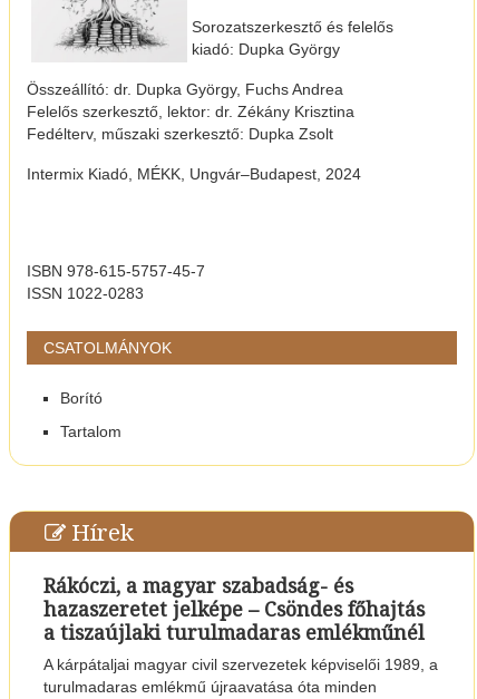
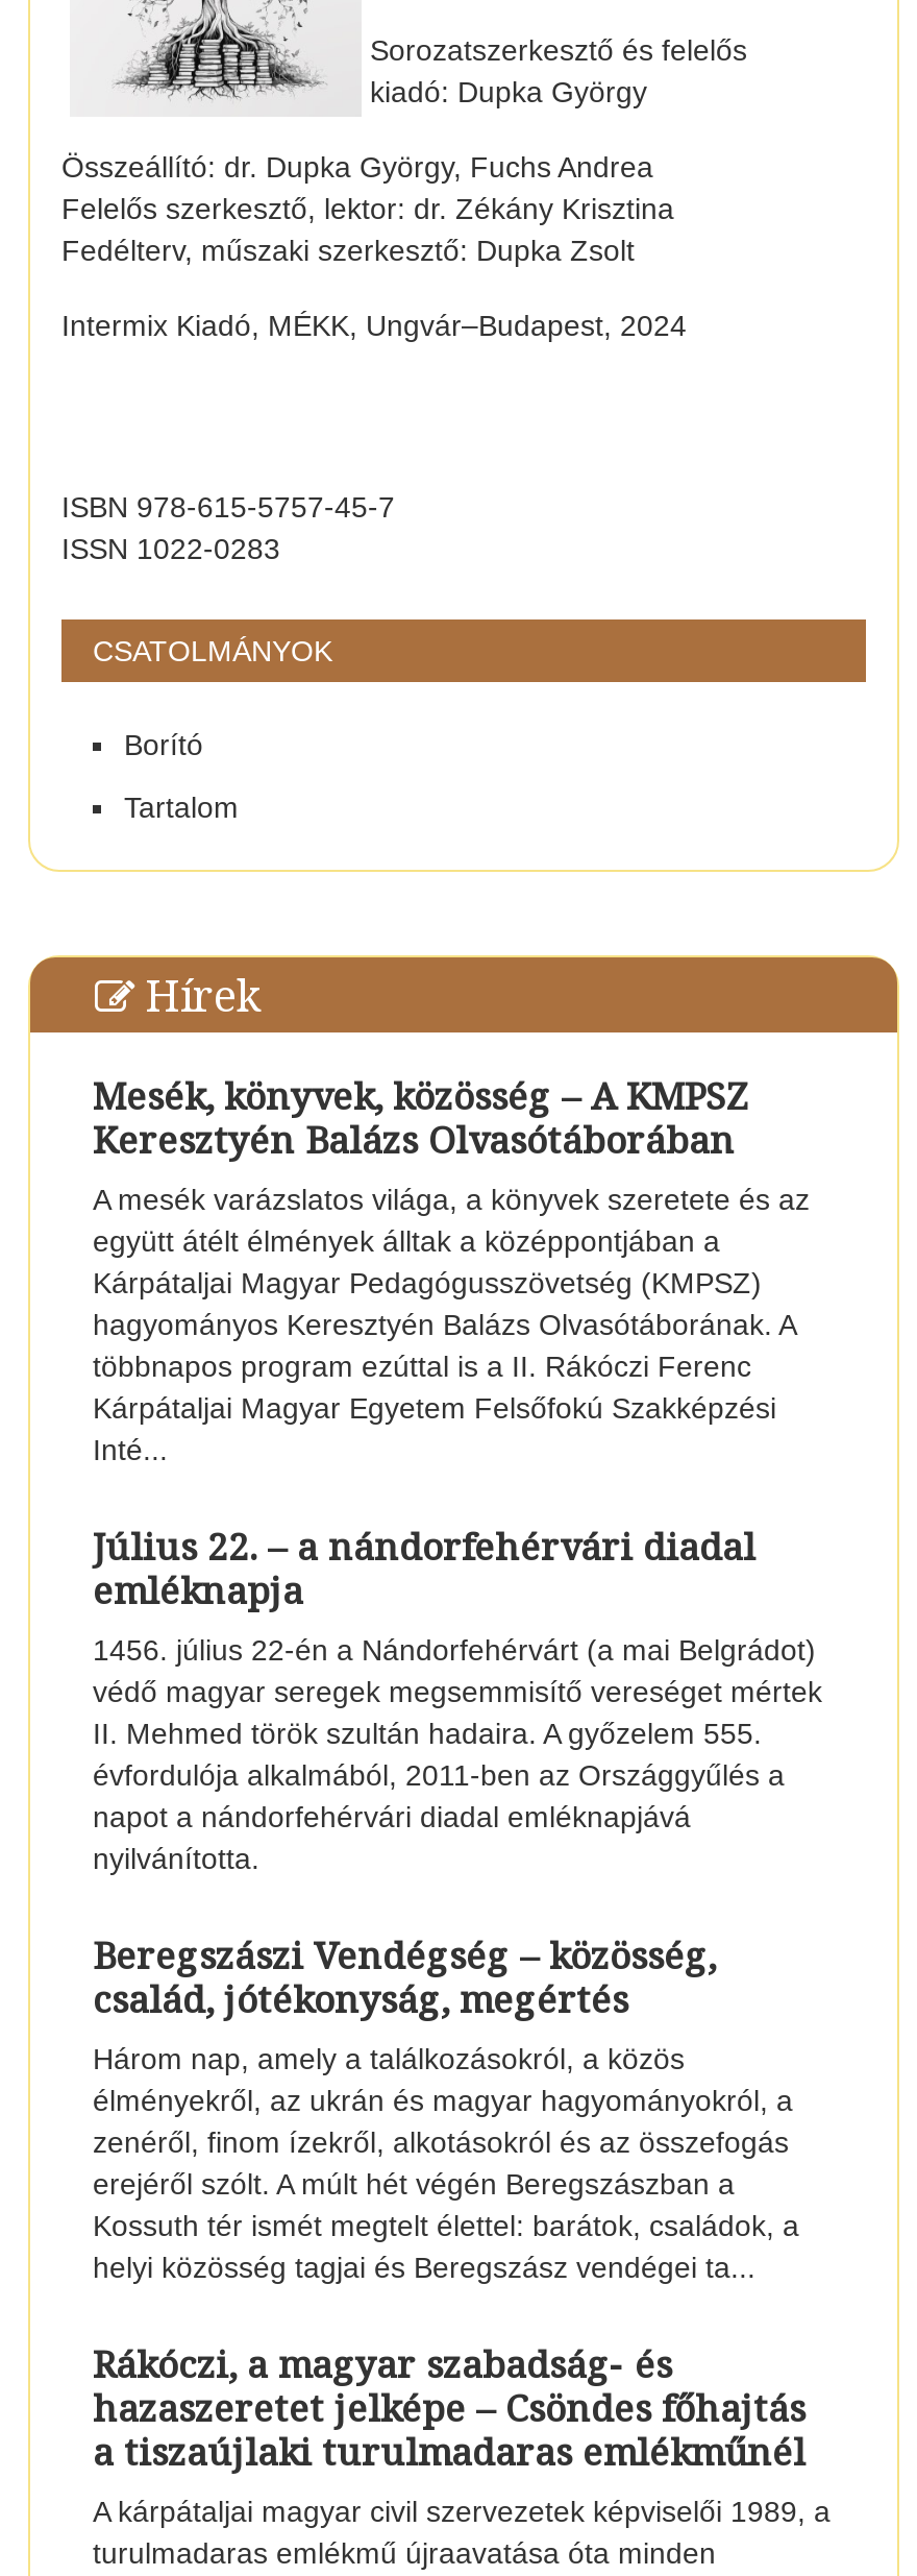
none -> [93,1070,822,2284] Mesék, könyvek, közösség – A KMPSZ | Keresztyén Balázs Olvasótáborában | A mesék varázslatos világa, a könyvek szeretete és az | együtt átélt élmények álltak a középpontjában a | Kárpátaljai Magyar Pedagógusszövetség (KMPSZ) | hagyományos Keresztyén Balázs Olvasótáborának. A | többnapos program ezúttal is a II. Rákóczi Ferenc | Kárpátaljai Magyar Egyetem Felsőfokú Szakképzési | Inté... | Július 22. – a nándorfehérvári diadal | emléknapja | 1456. július 22-én a Nándorfehérvárt (a mai Belgrádot) | védő magyar seregek megsemmisítő vereséget mértek | II. Mehmed török szultán hadaira. A győzelem 555. | évfordulója alkalmából, 2011-ben az Országgyűlés a | napot a nándorfehérvári diadal emléknapjává | nyilvánította. | Beregszászi Vendégség – közösség, | család, jótékonyság, megértés | Három nap, amely a találkozásokról, a közös | élményekről, az ukrán és magyar hagyományokról, a | zenéről, finom ízekről, alkotásokról és az összefogás | erejéről szólt. A múlt hét végén Beregszászban a | Kossuth tér ismét megtelt élettel: barátok, családok, a | helyi közösség tagjai és Beregszász vendégei ta...

